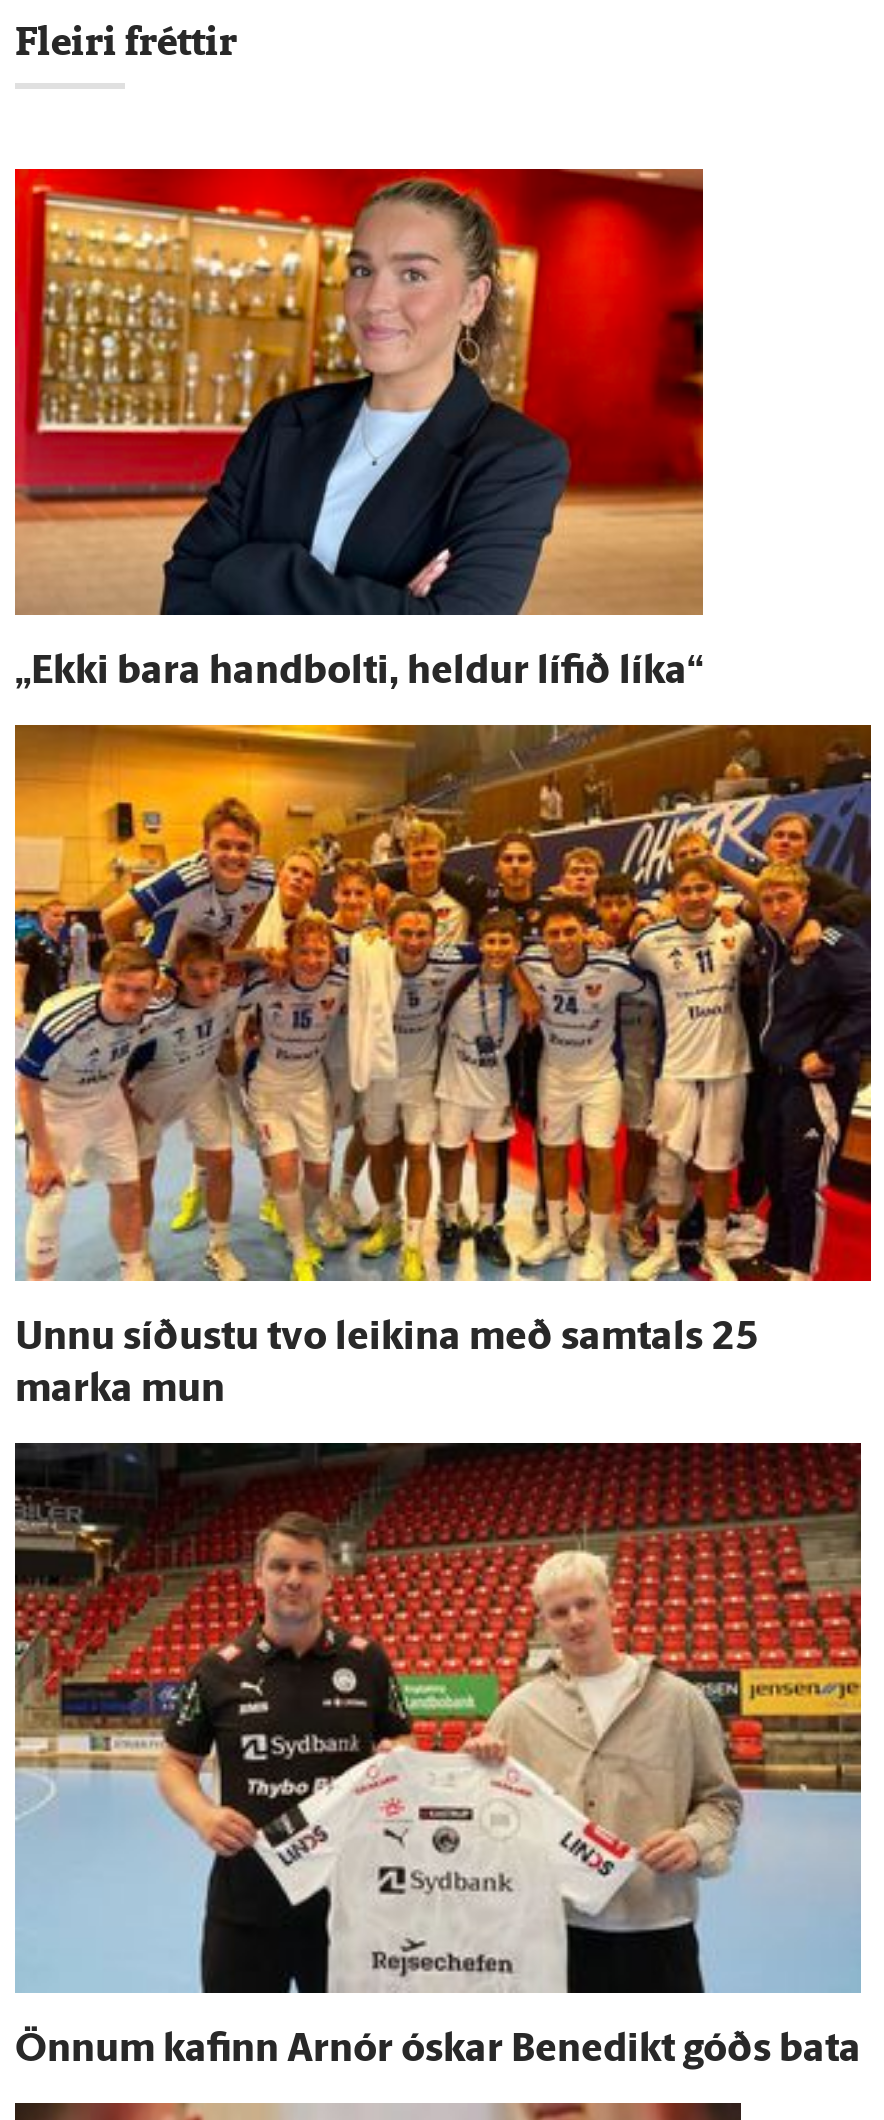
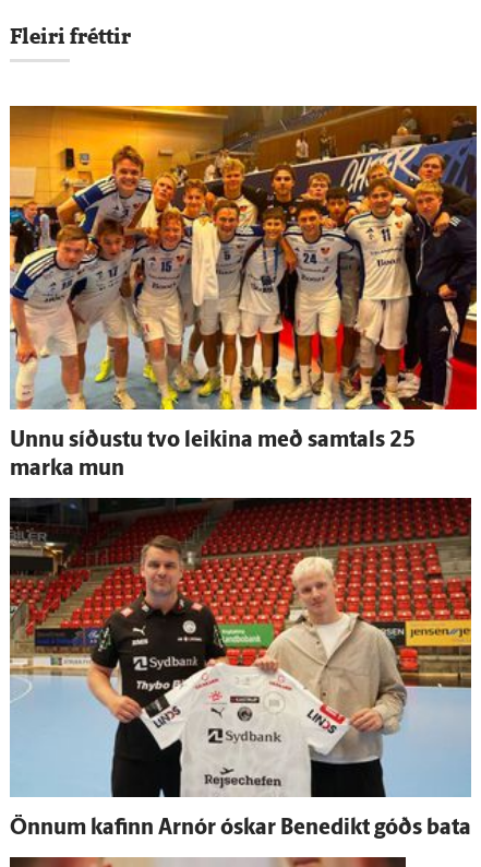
[13,167,705,693] [image] | „Ekki bara handbolti, heldur lífið líka“ -> none

